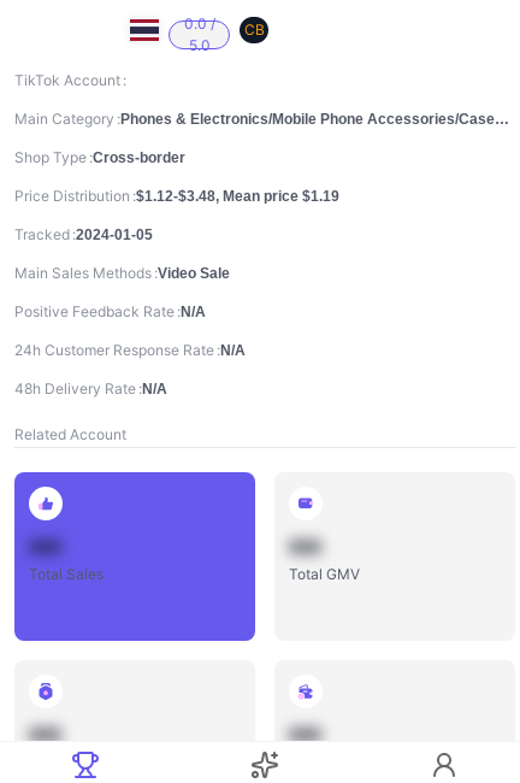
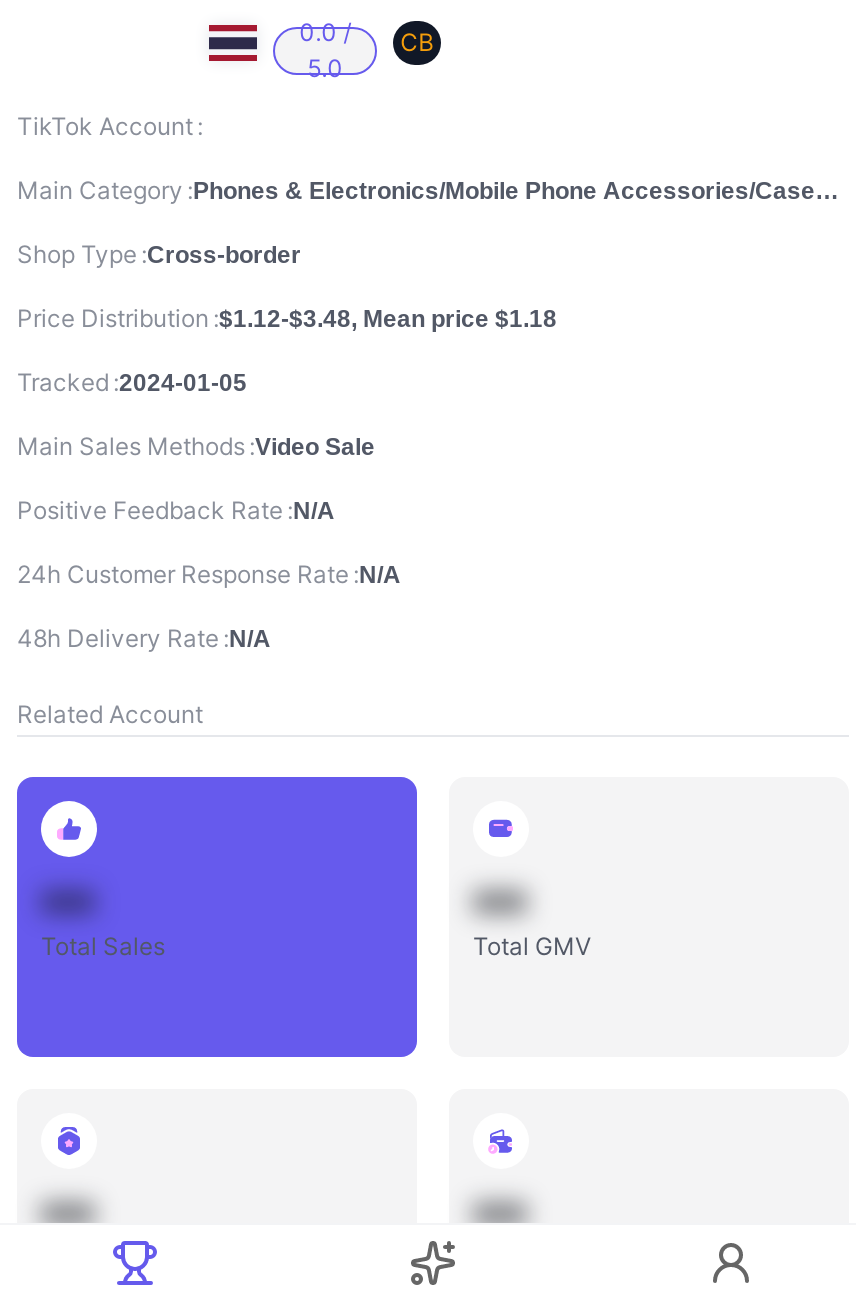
[14,187,339,205] Price Distribution $1.12-$3.48, Mean price $1.19 -> [17,304,557,334] Price Distribution $1.12-$3.48, Mean price $1.18

